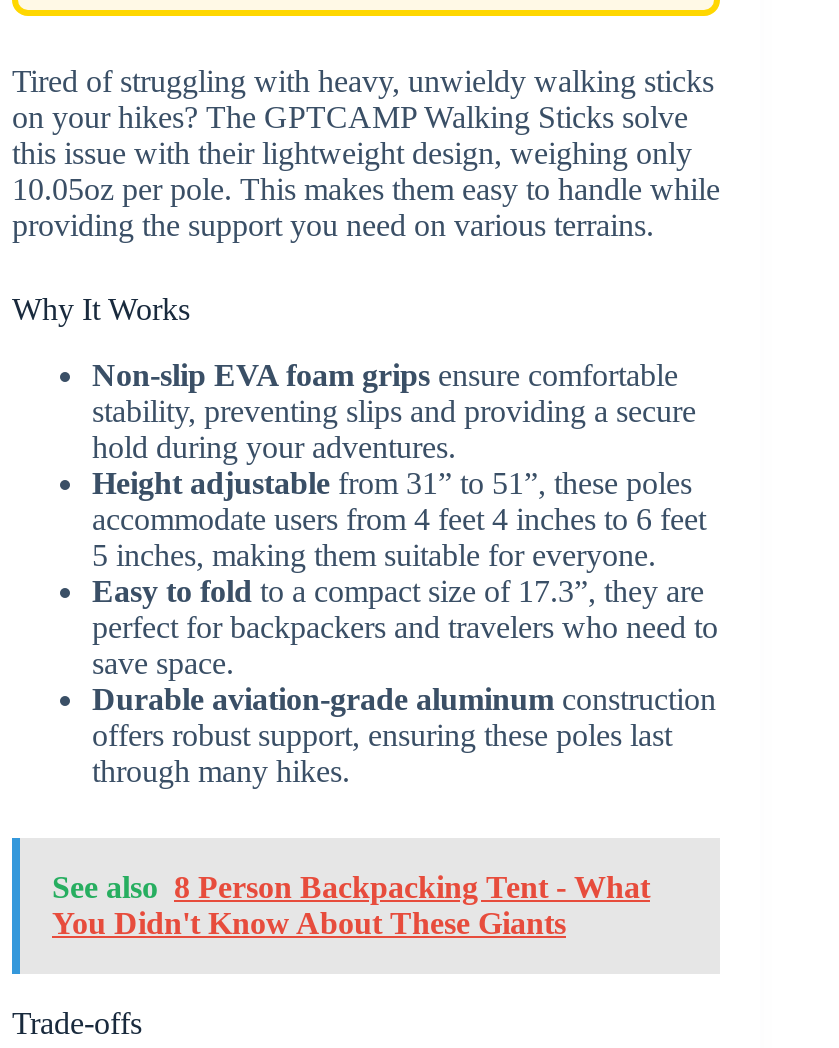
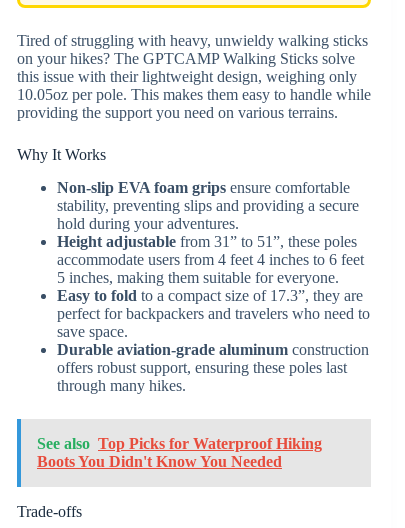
[52,869,650,939] See also 8 Person Backpacking Tent - What | You Didn't Know About These Giants -> [37,435,322,470] See also Top Picks for Waterproof Hiking | Boots You Didn't Know You Needed

